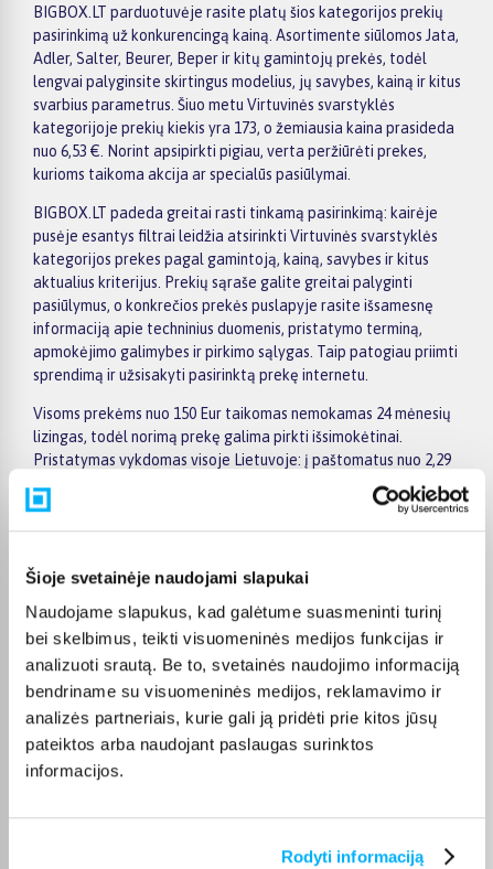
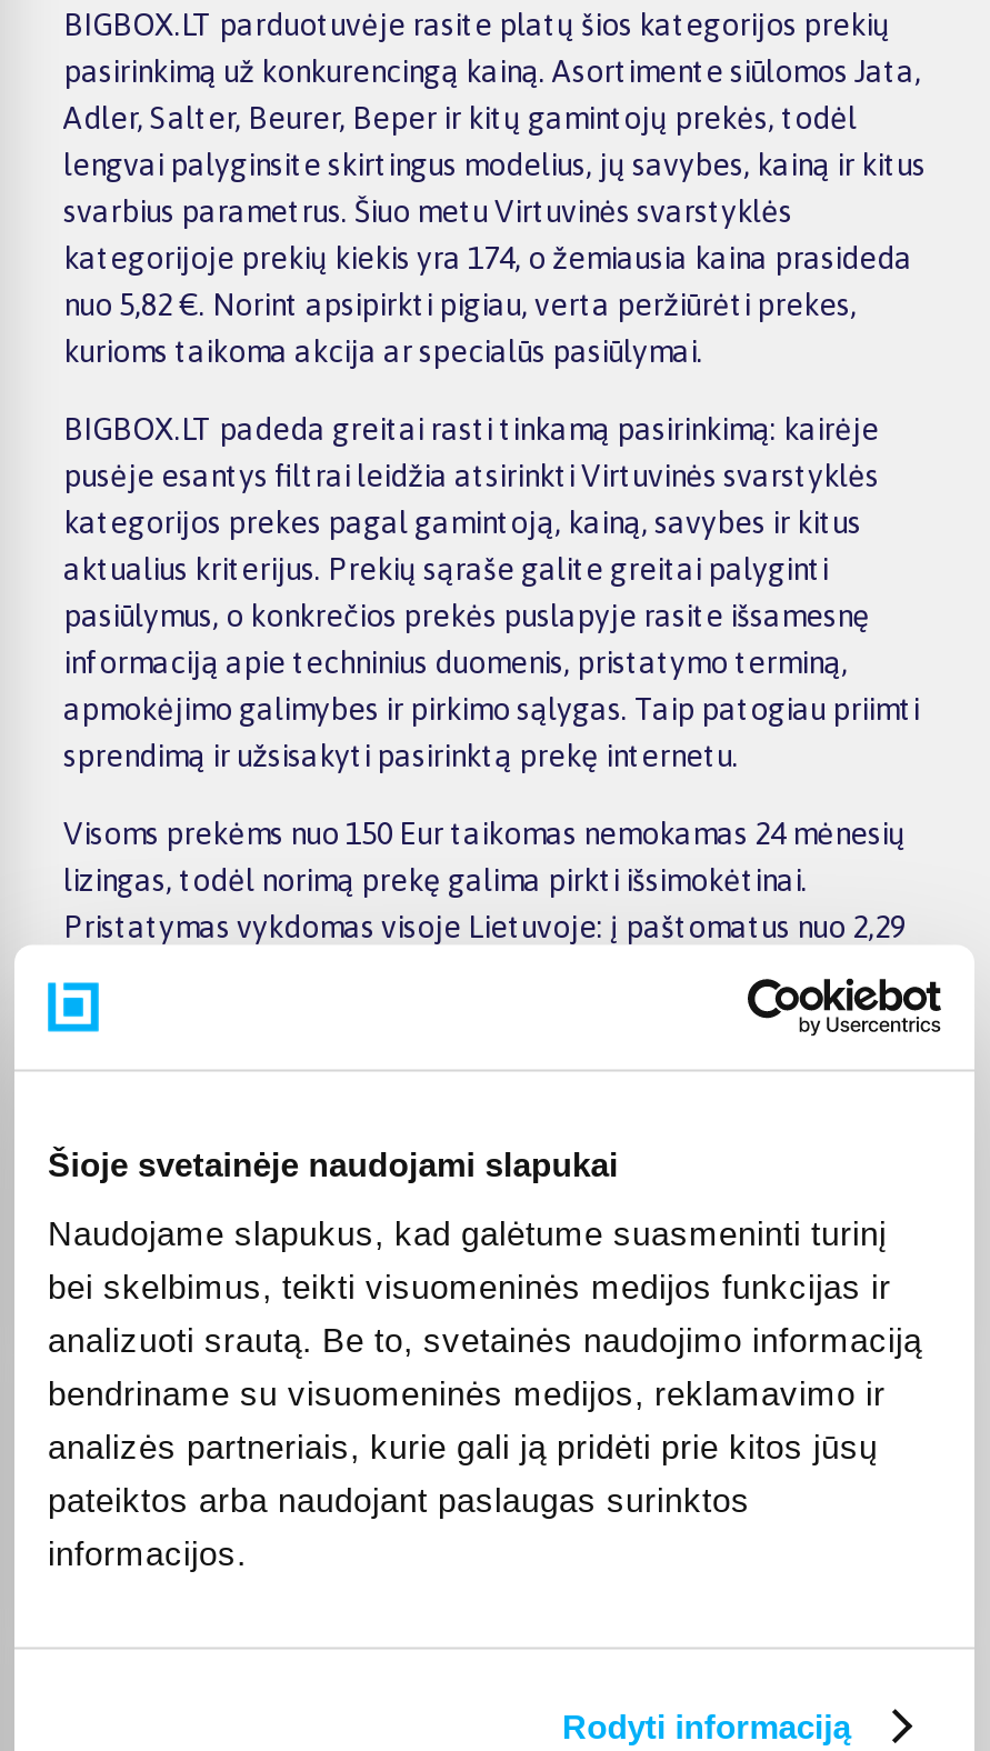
[33,119,454,137] kategorijoje prekių kiekis yra 173, o žemiausia kaina prasideda -> [63,240,912,275] kategorijoje prekių kiekis yra 174, o žemiausia kaina prasideda
[33,142,427,160] nuo 6,53 €. Norint apsipirkti pigiau, verta peržiūrėti prekes, -> [63,286,857,322] nuo 5,82 €. Norint apsipirkti pigiau, verta peržiūrėti prekes,

